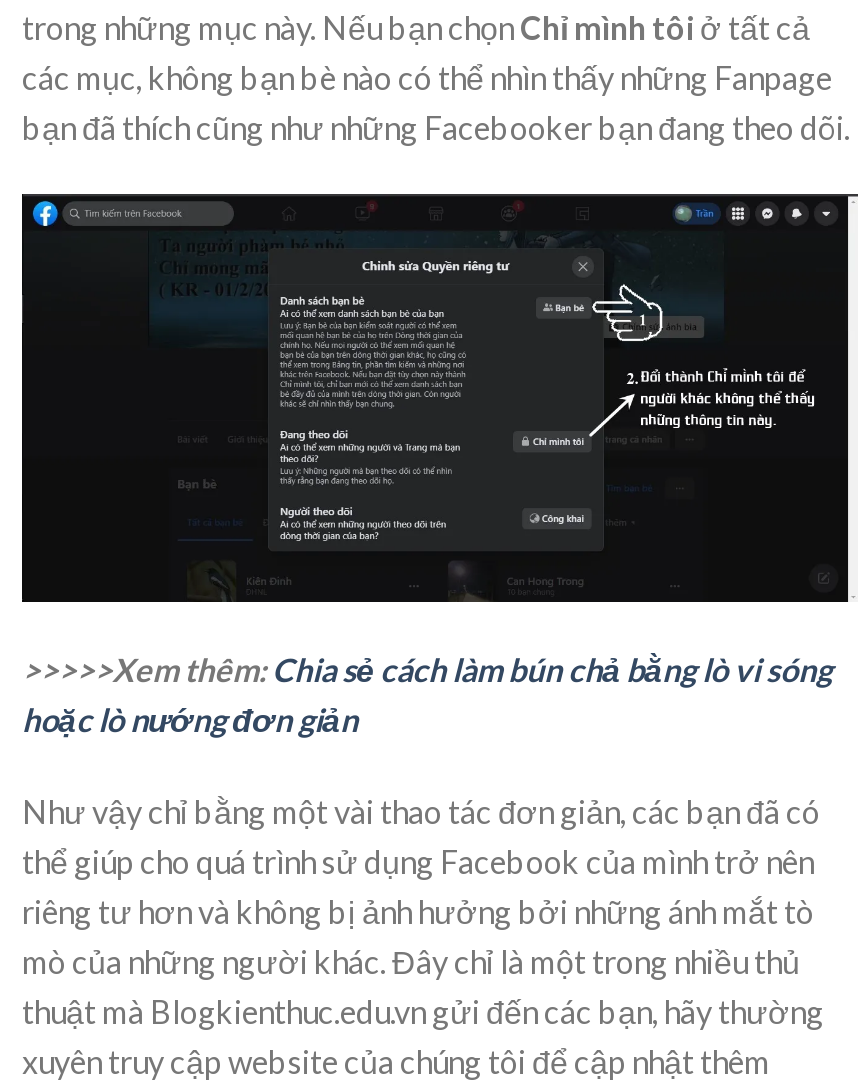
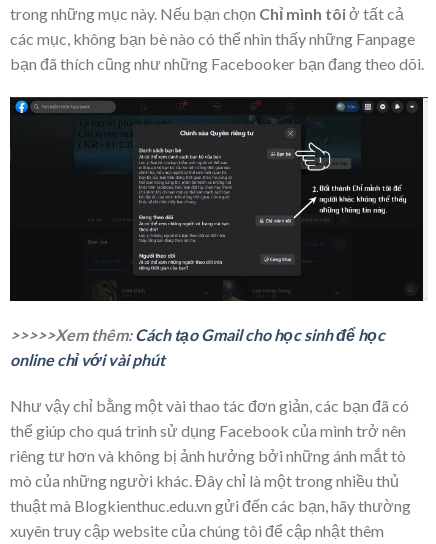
[22,650,832,738] >>>>>Xem thêm: Chia sẻ cách làm bún chả bằng lò vi sóng | hoặc lò nướng đơn giản -> [10,325,385,369] >>>>>Xem thêm: Cách tạo Gmail cho học sinh để học | online chỉ với vài phút

